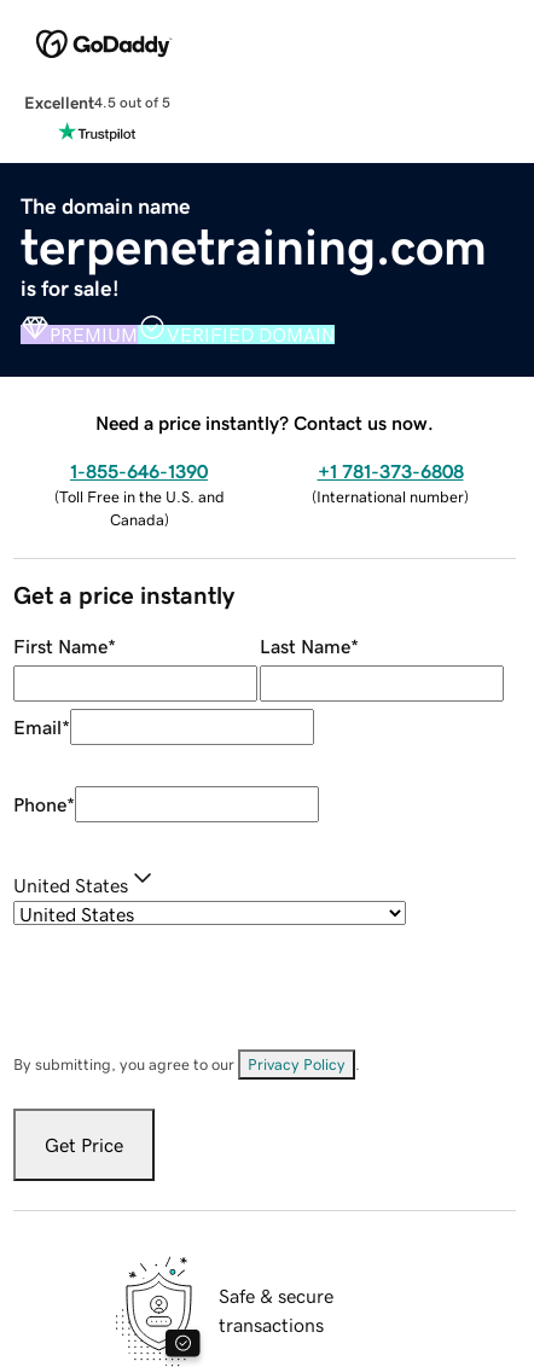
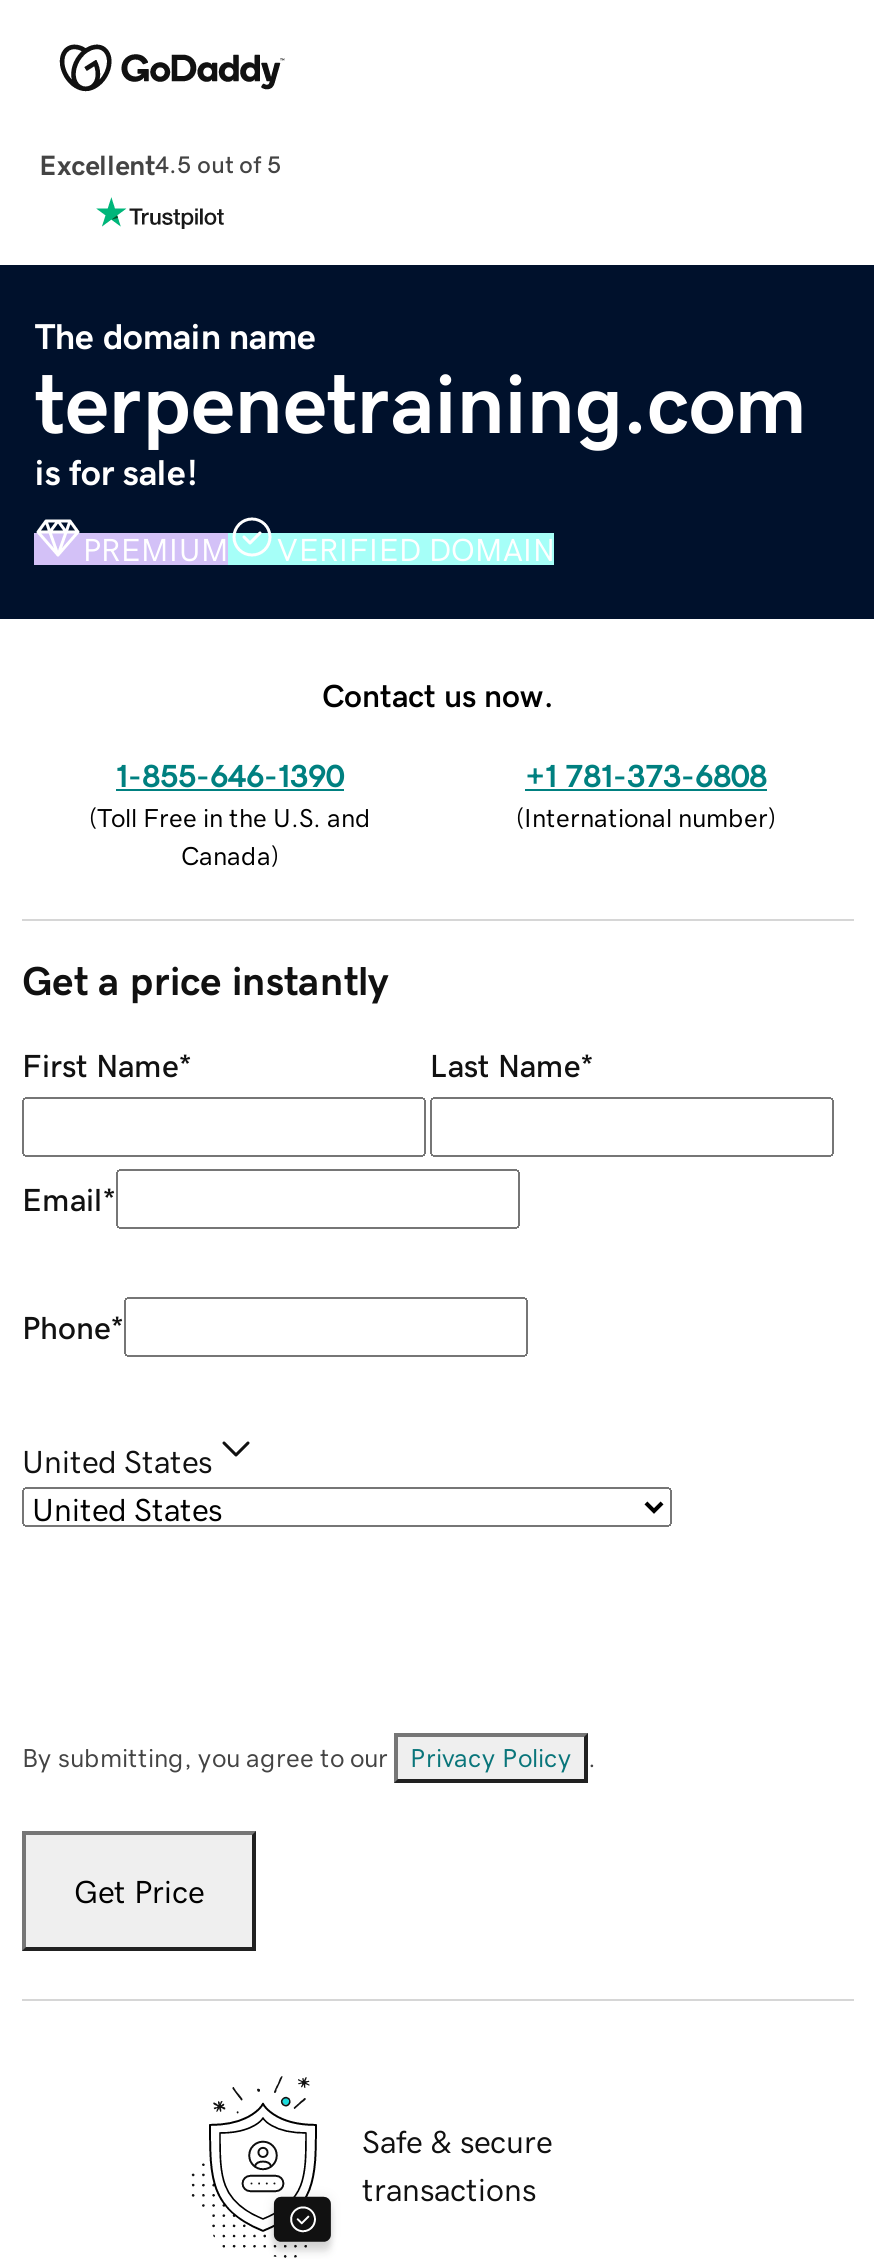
[95,413,434,432] Need a price instantly? Contact us now. -> [322,678,554,710] Contact us now.

